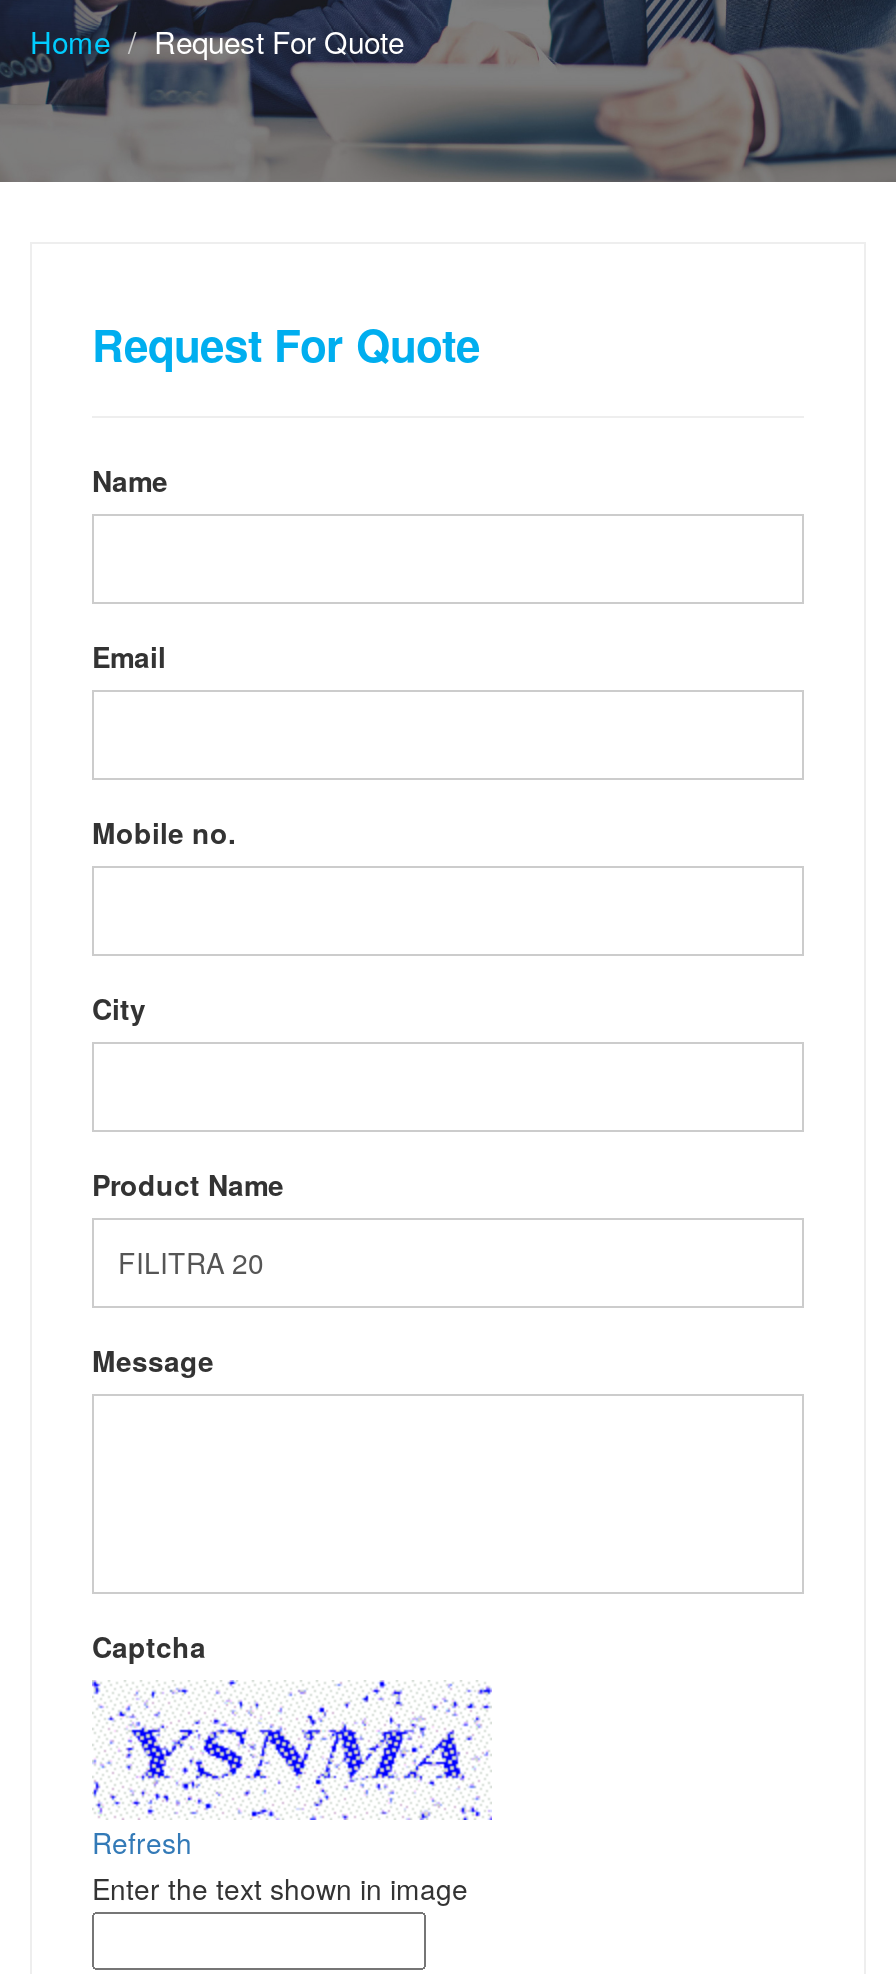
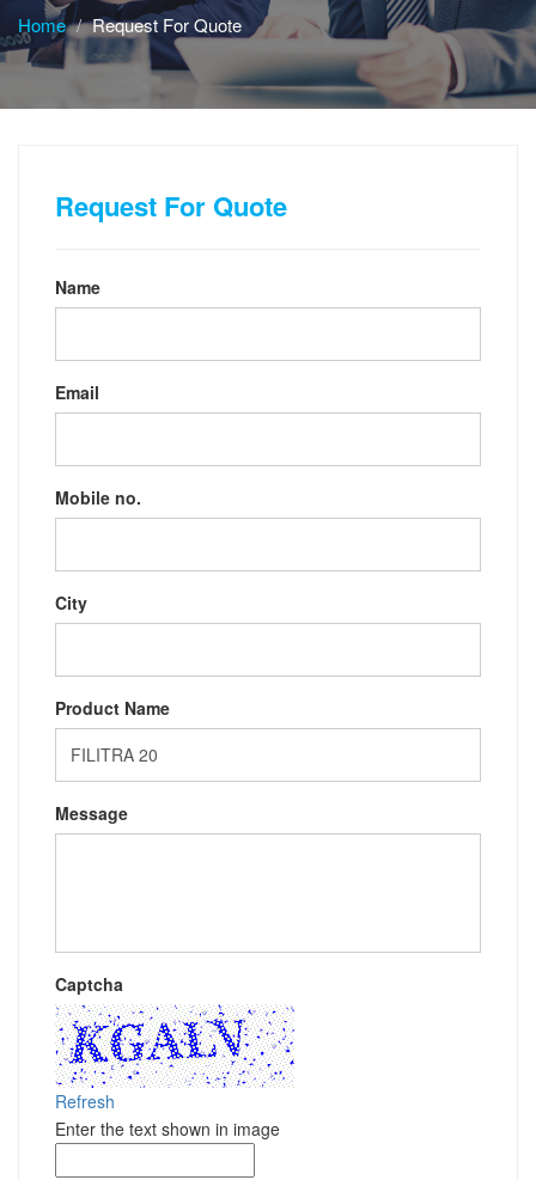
[92,1680,492,1820] [image] -> [56,1004,296,1088] [image]

